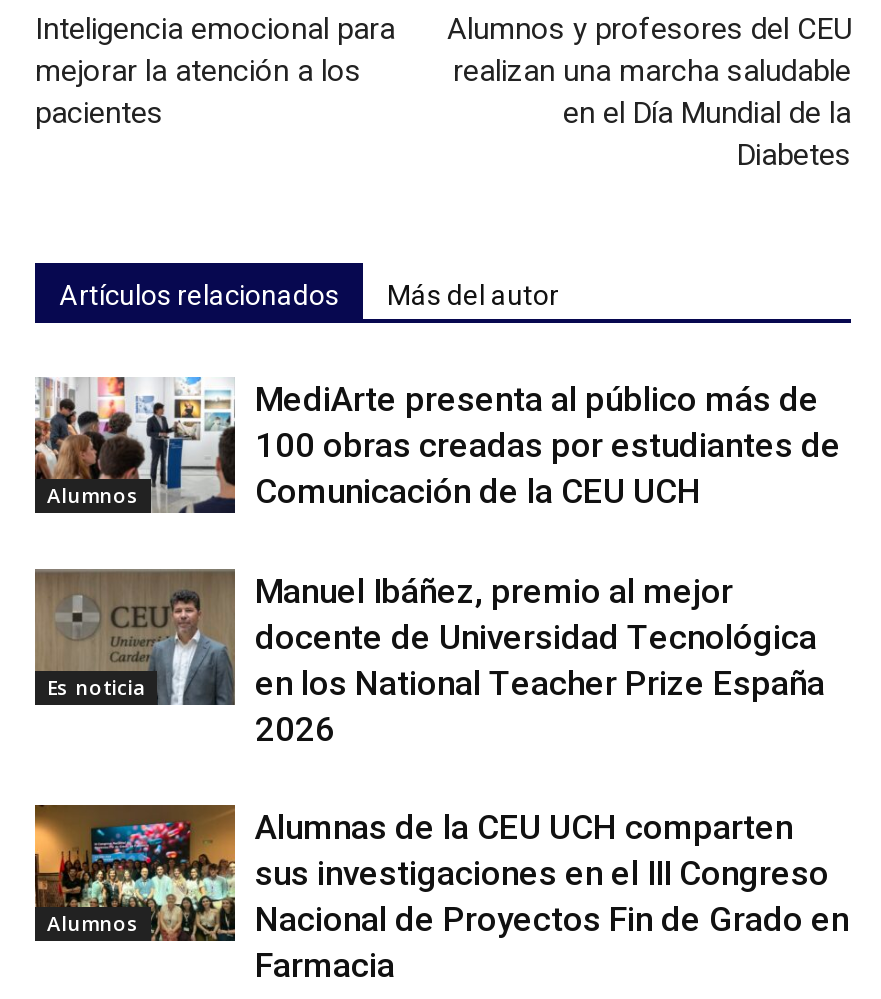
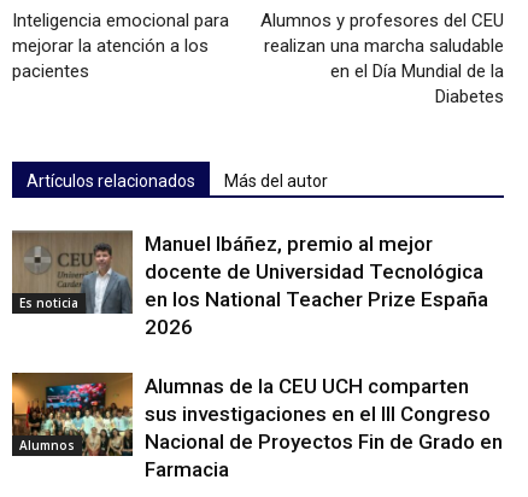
[33,375,227,513] [image] | Alumnos -> none
[255,379,841,511] MediArte presenta al público más de | 100 obras creadas por estudiantes de | Comunicación de la CEU UCH -> none

